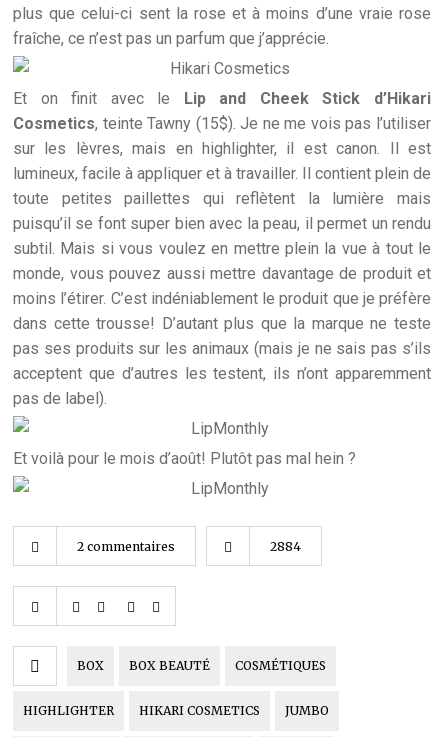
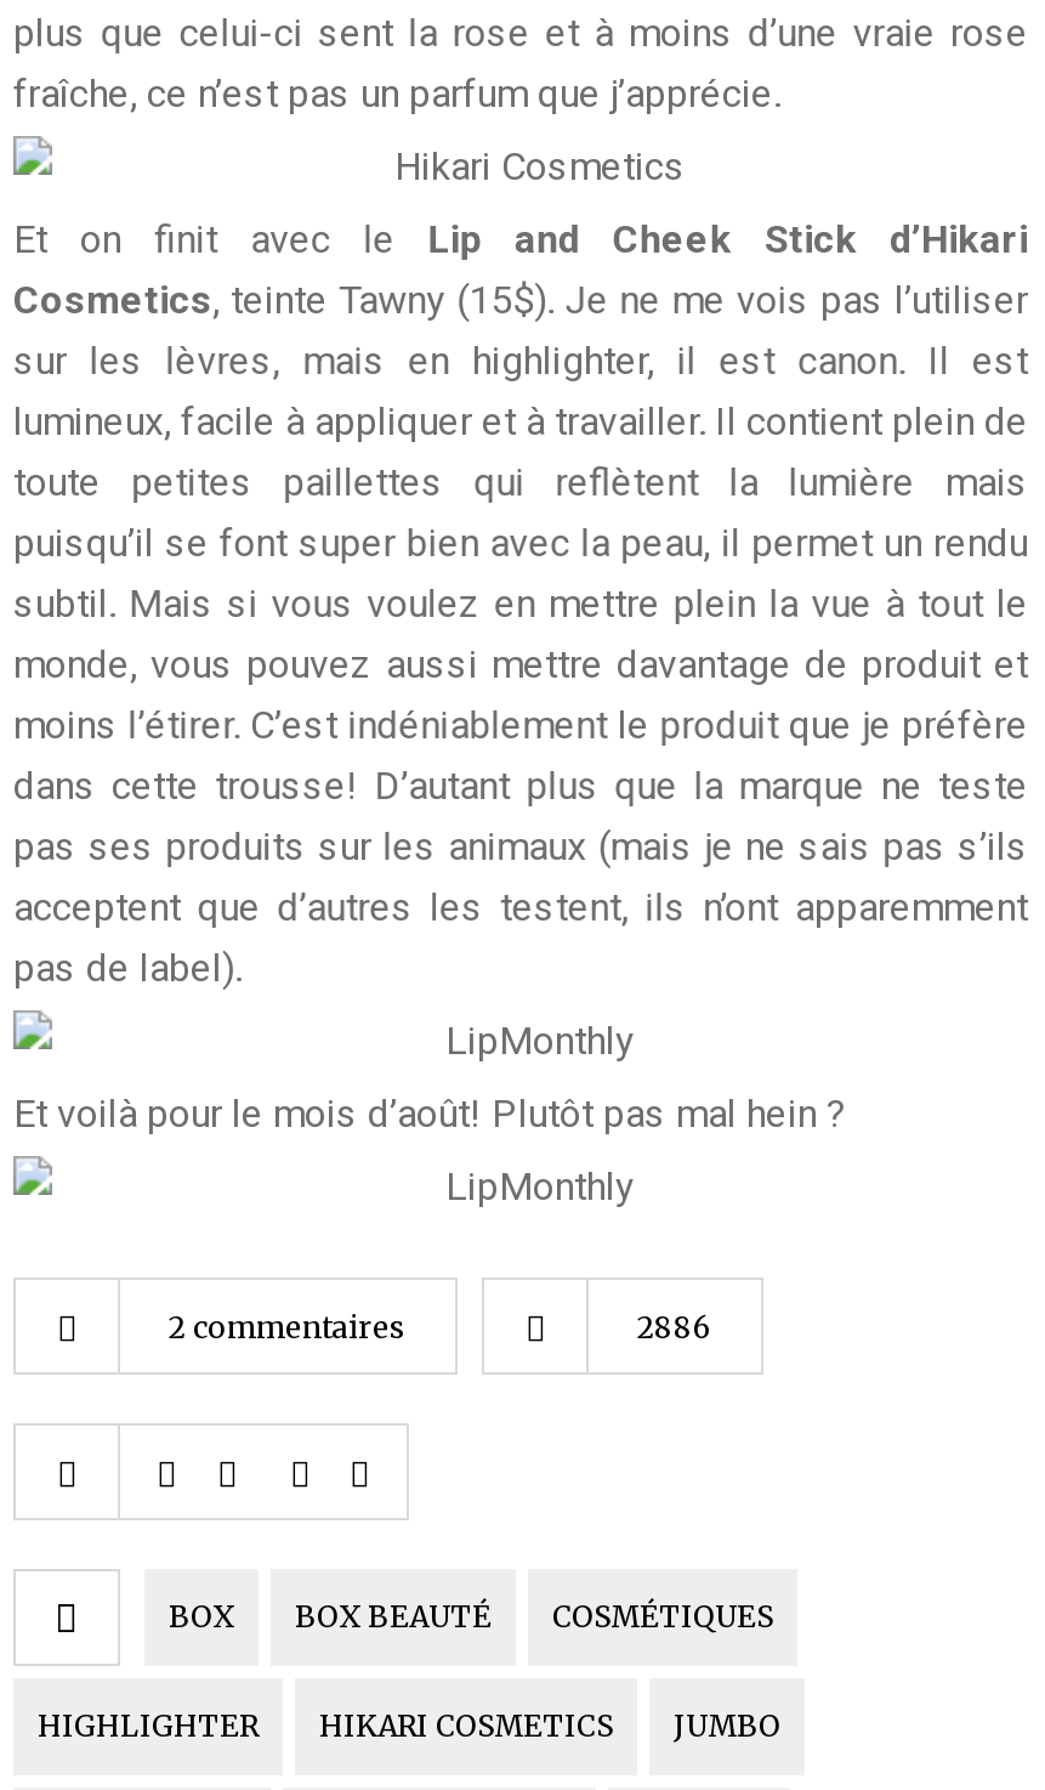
[270,539,301,554] 2884 -> [637,1310,712,1346] 2886

